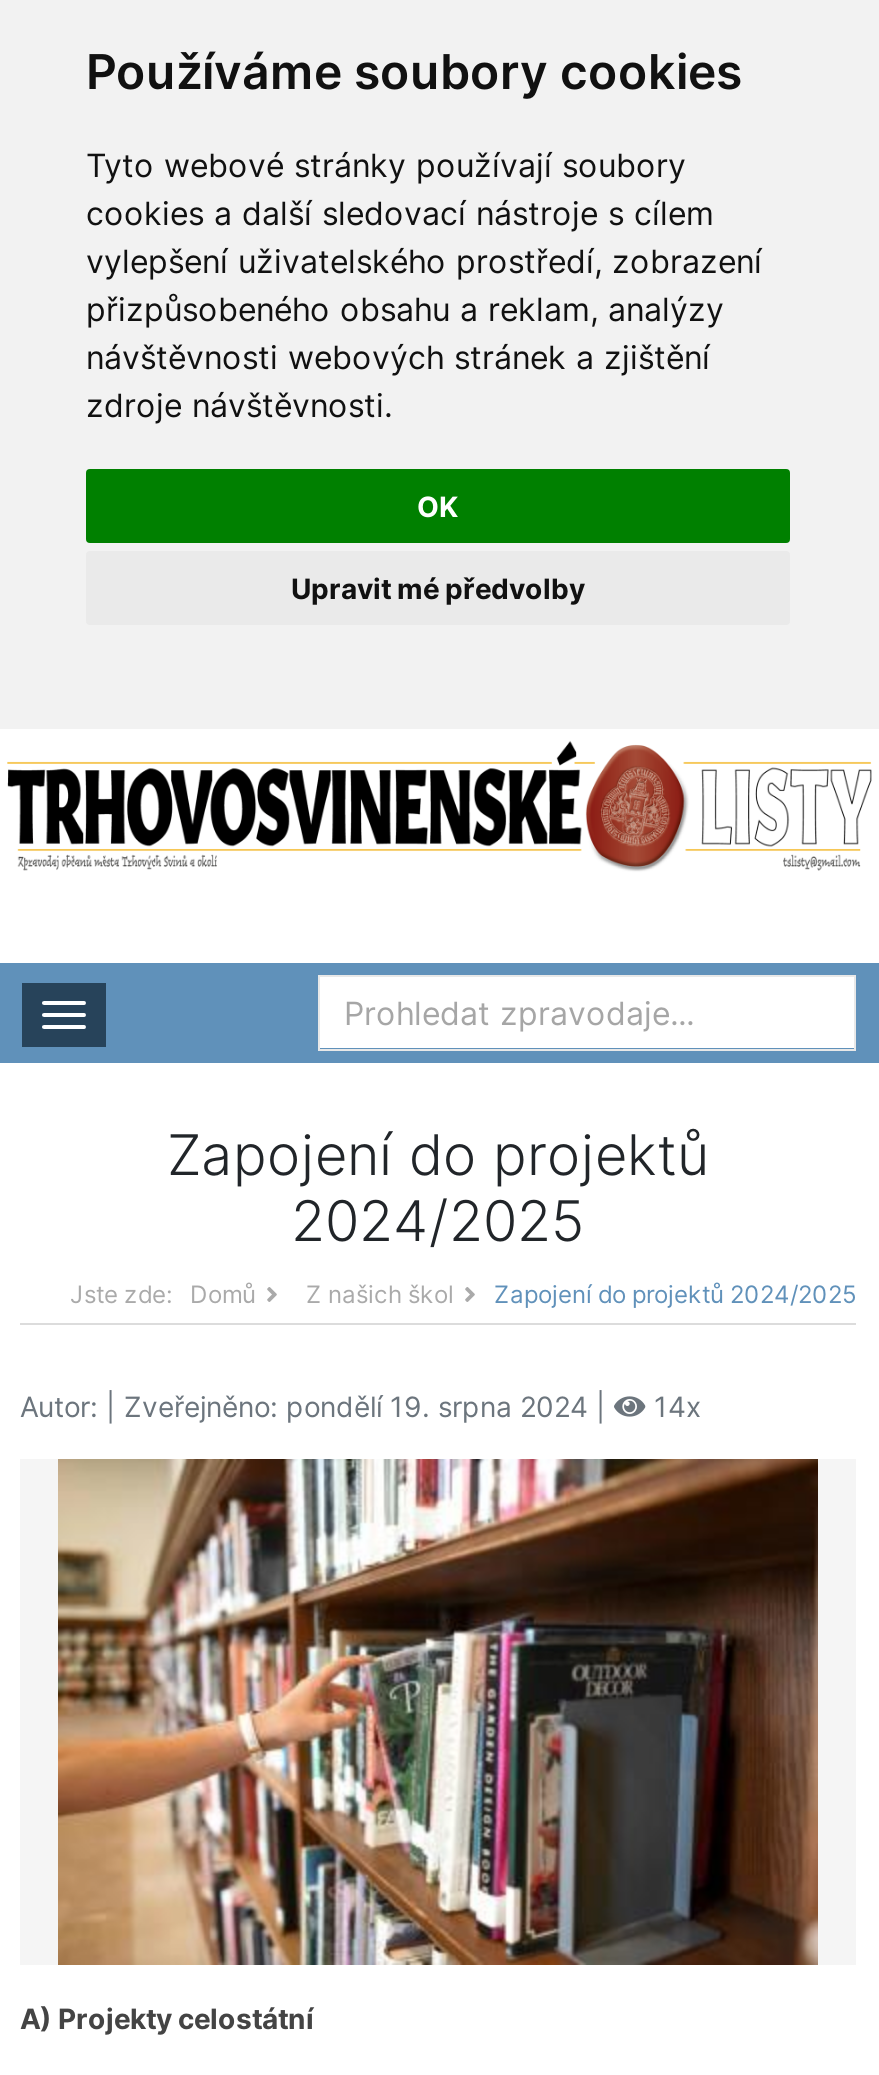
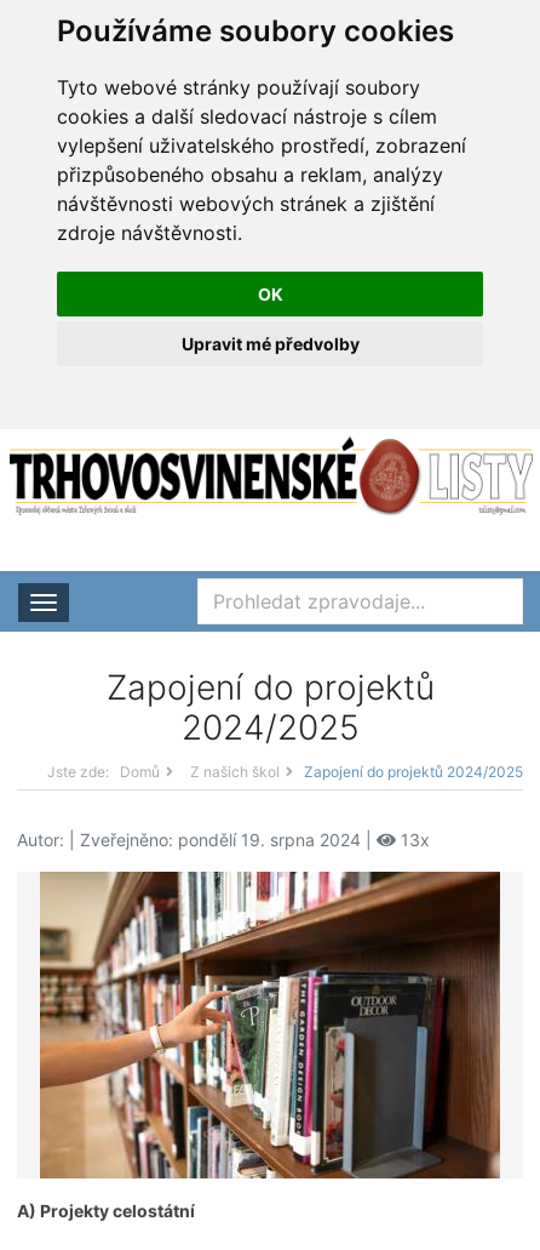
[646,1389,702,1423] 14x -> [396,829,430,850] 13x

